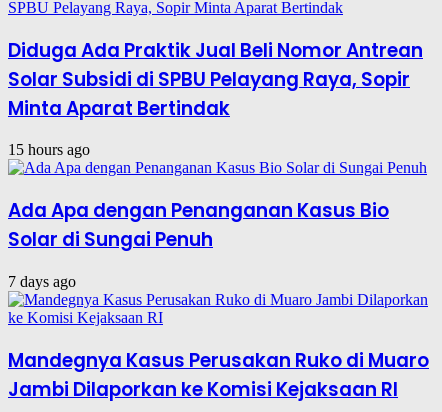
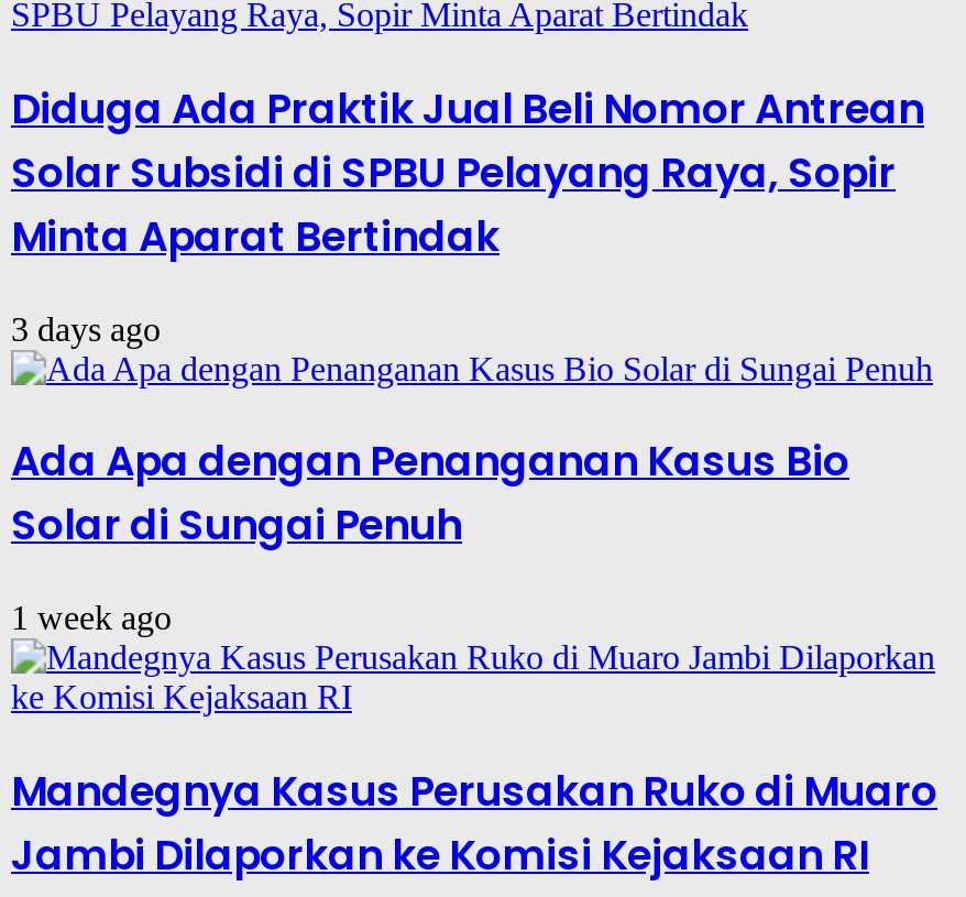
[8,141,90,158] 15 hours ago -> [11,310,161,348] 3 days ago
[8,273,76,290] 7 days ago -> [11,600,172,637] 1 week ago

